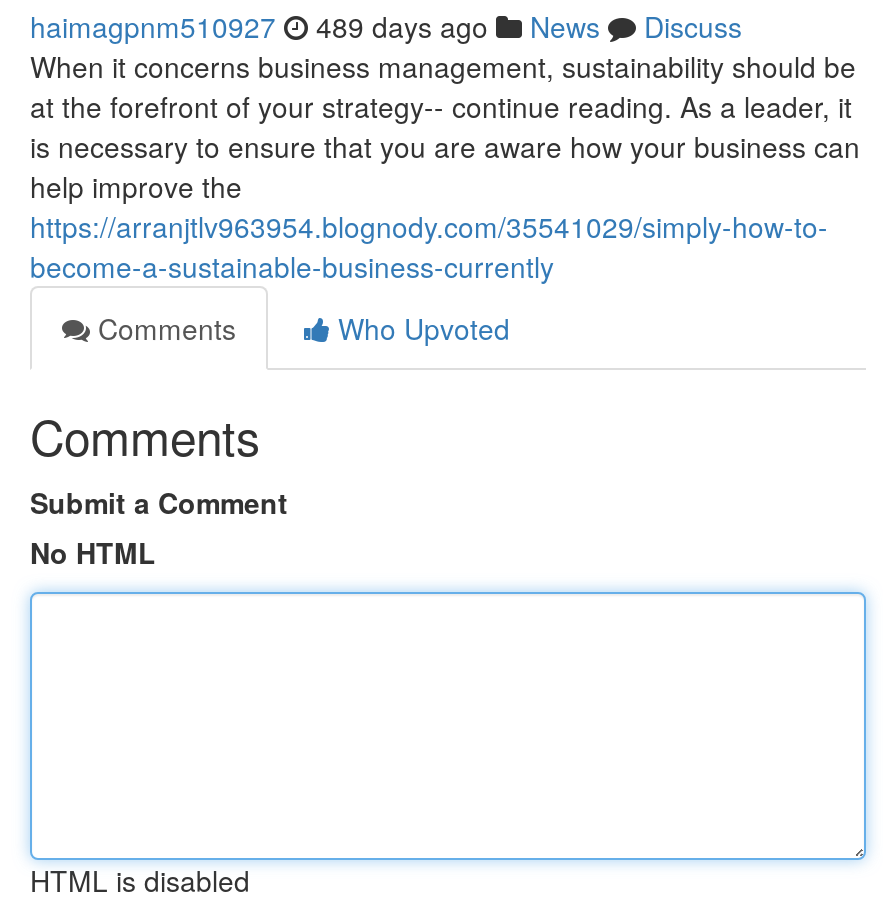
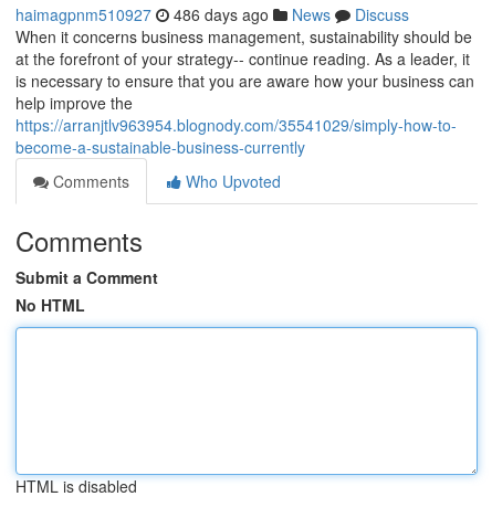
[30,6,742,46] haimagpnm510927 489 days ago News Discuss -> [15,3,409,25] haimagpnm510927 486 days ago News Discuss

